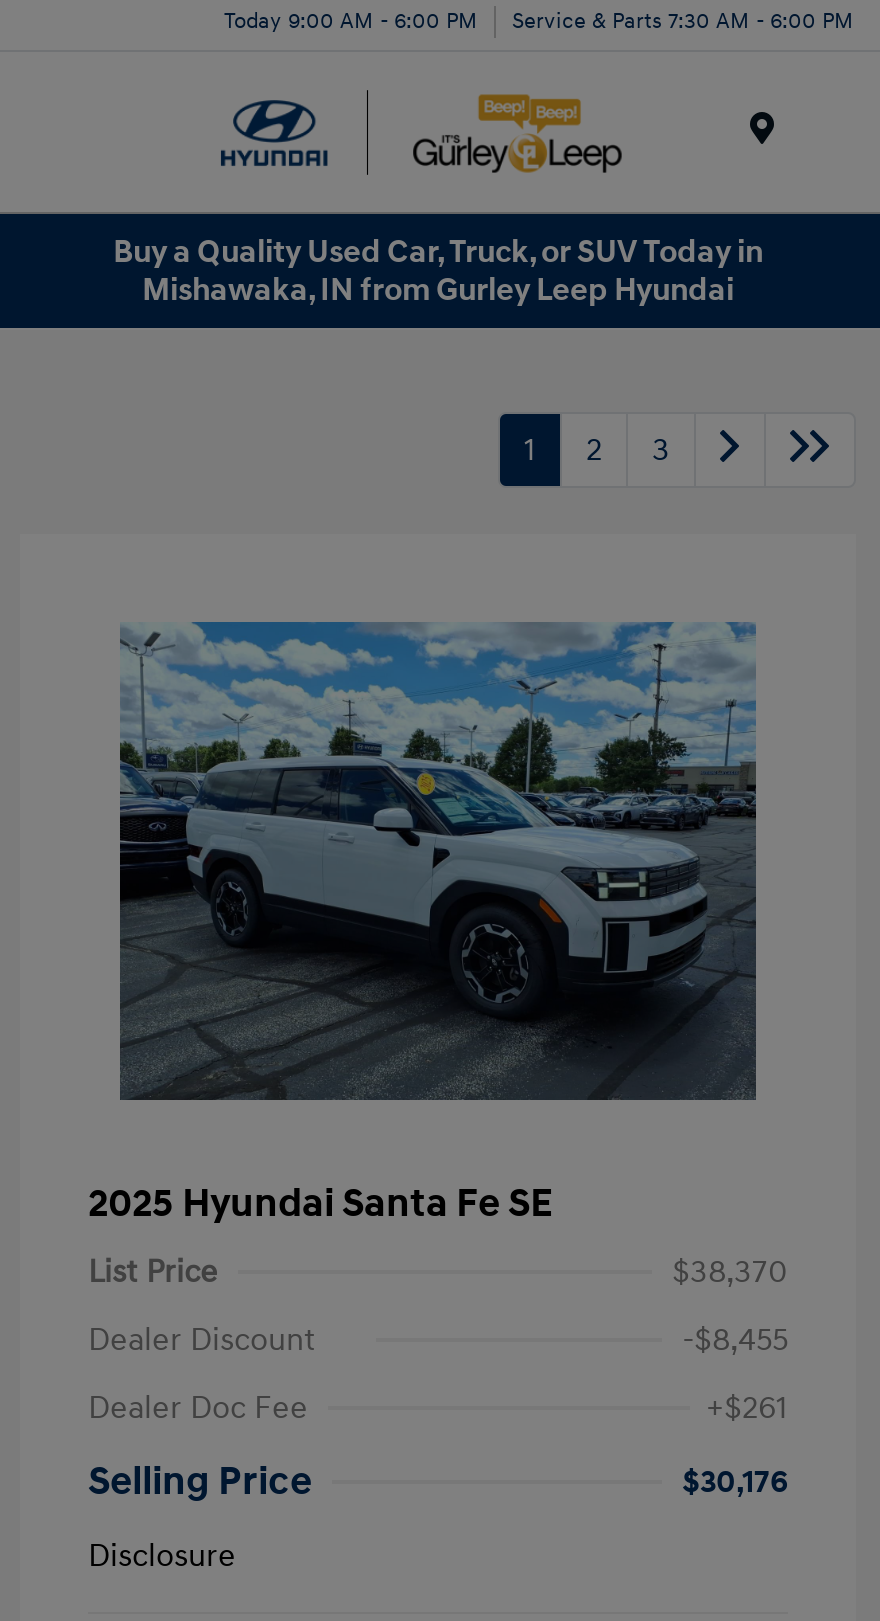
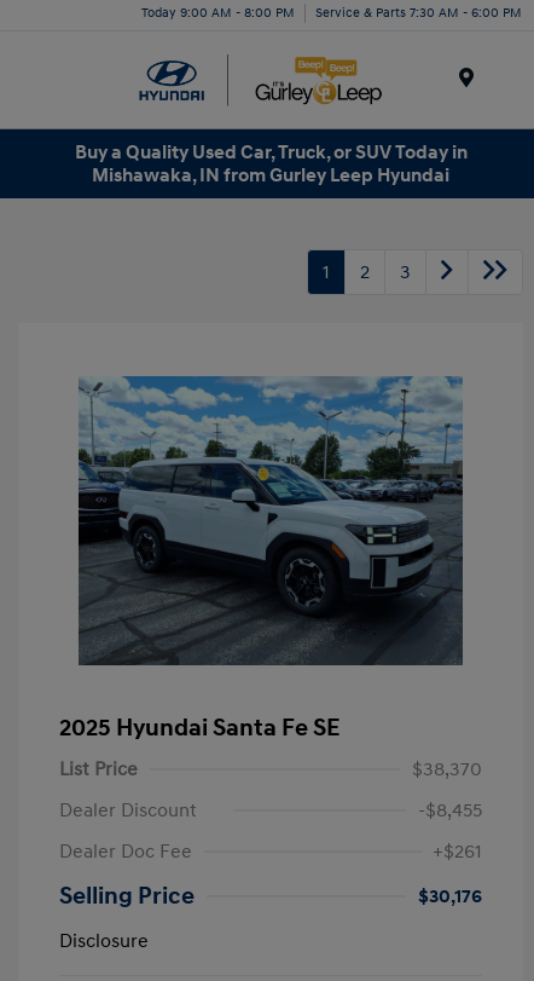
[224,7,854,33] Today 9:00 AM - 6:00 PM Service & Parts 7:30 AM - 6:00 PM -> [141,4,522,20] Today 9:00 AM - 8:00 PM Service & Parts 7:30 AM - 6:00 PM

